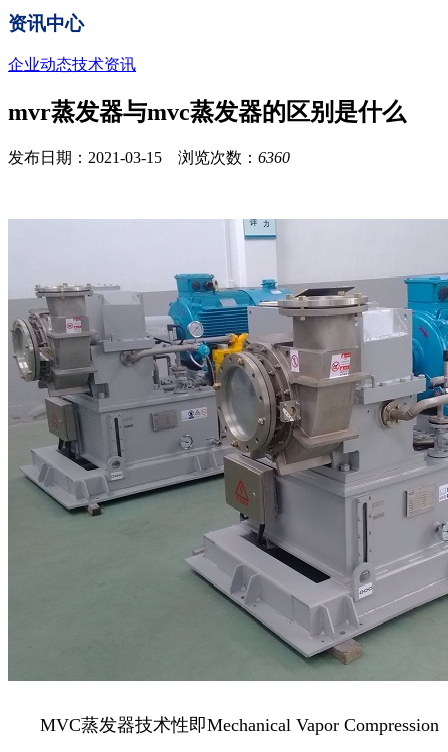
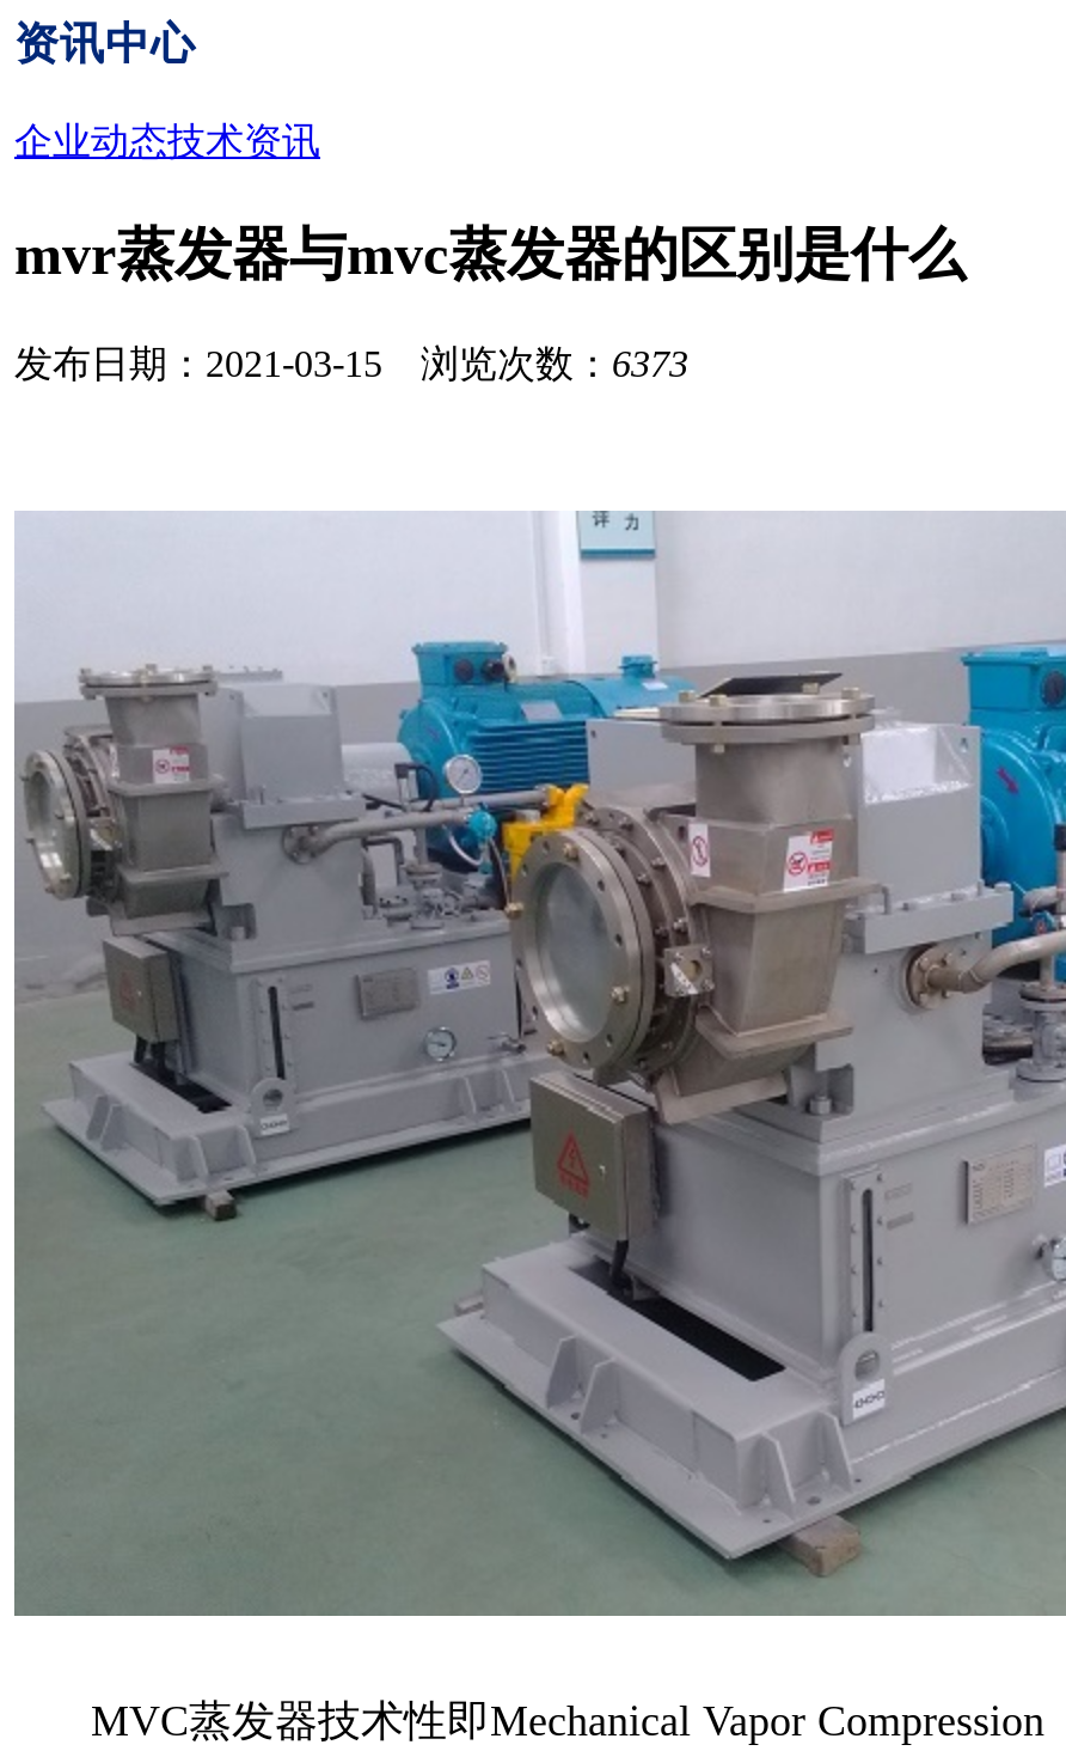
[8,149,290,166] 发布日期：2021-03-15 浏览次数：6360 -> [14,344,688,384] 发布日期：2021-03-15 浏览次数：6373

